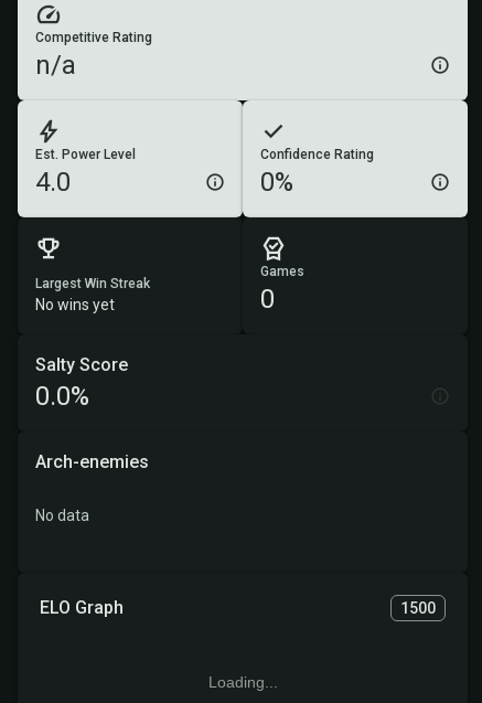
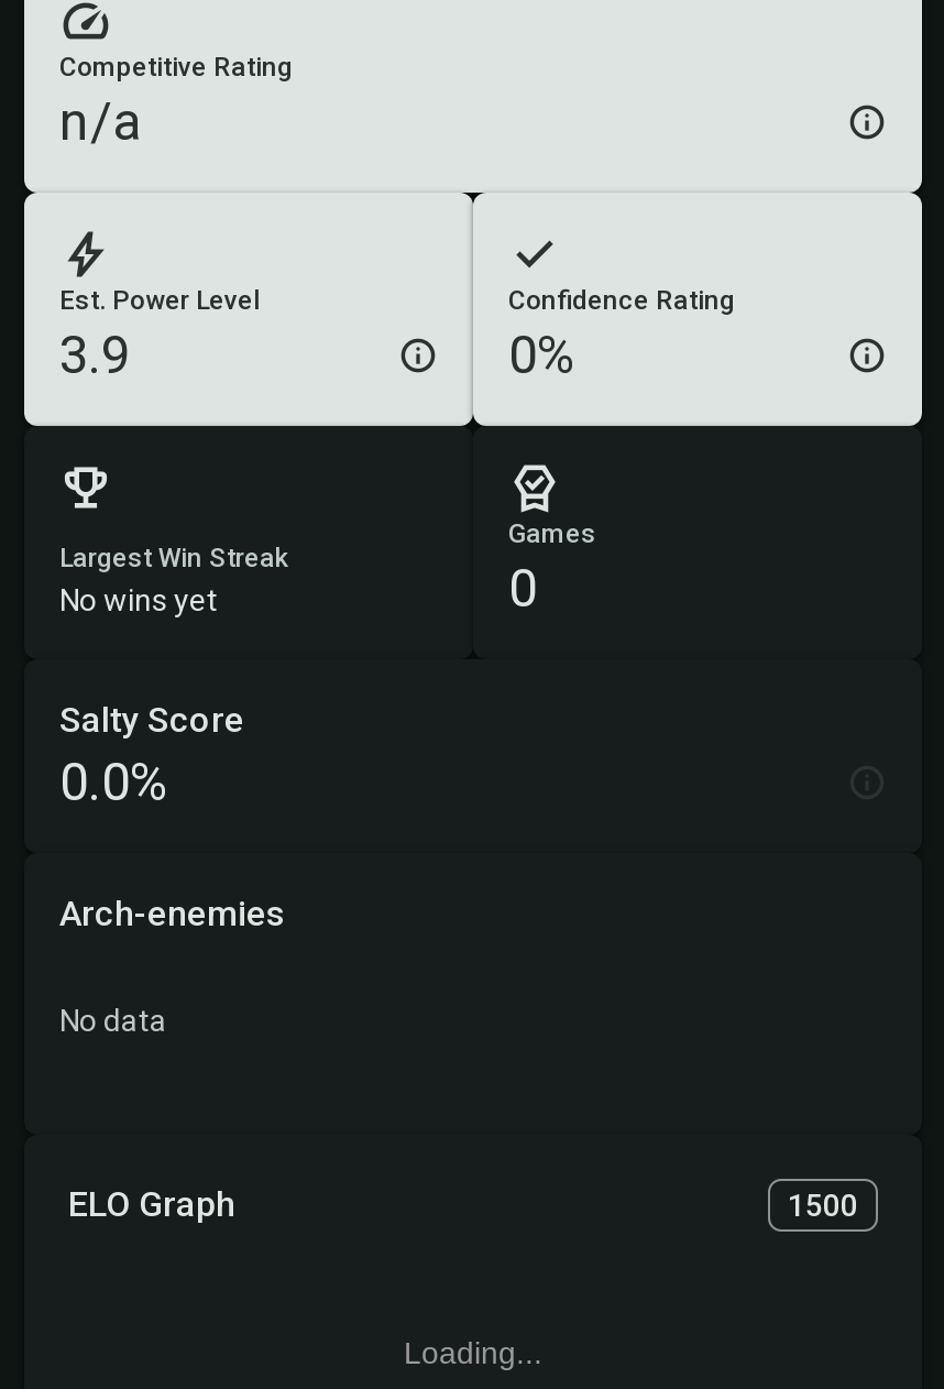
[35,167,71,198] 4.0 -> [59,325,130,386] 3.9

